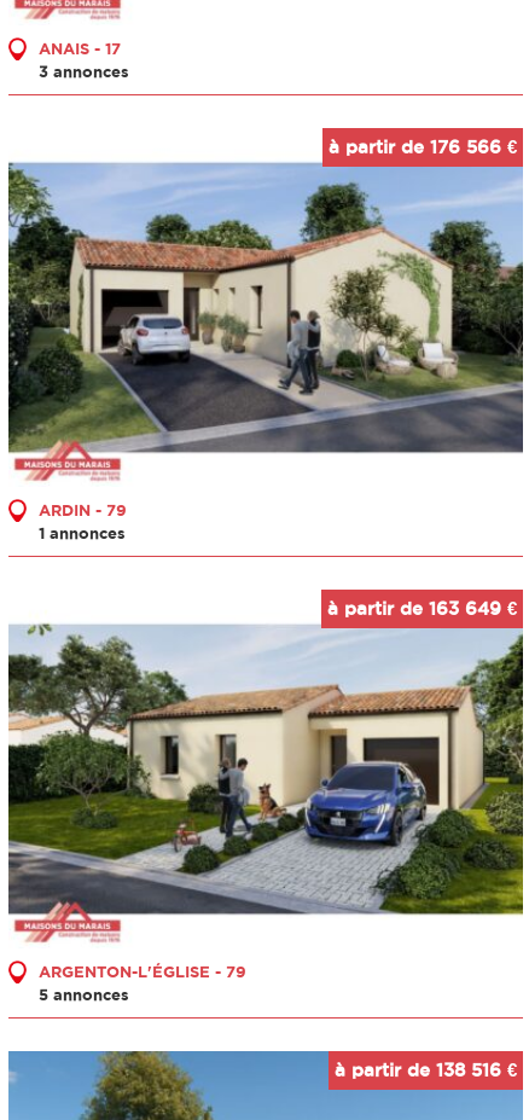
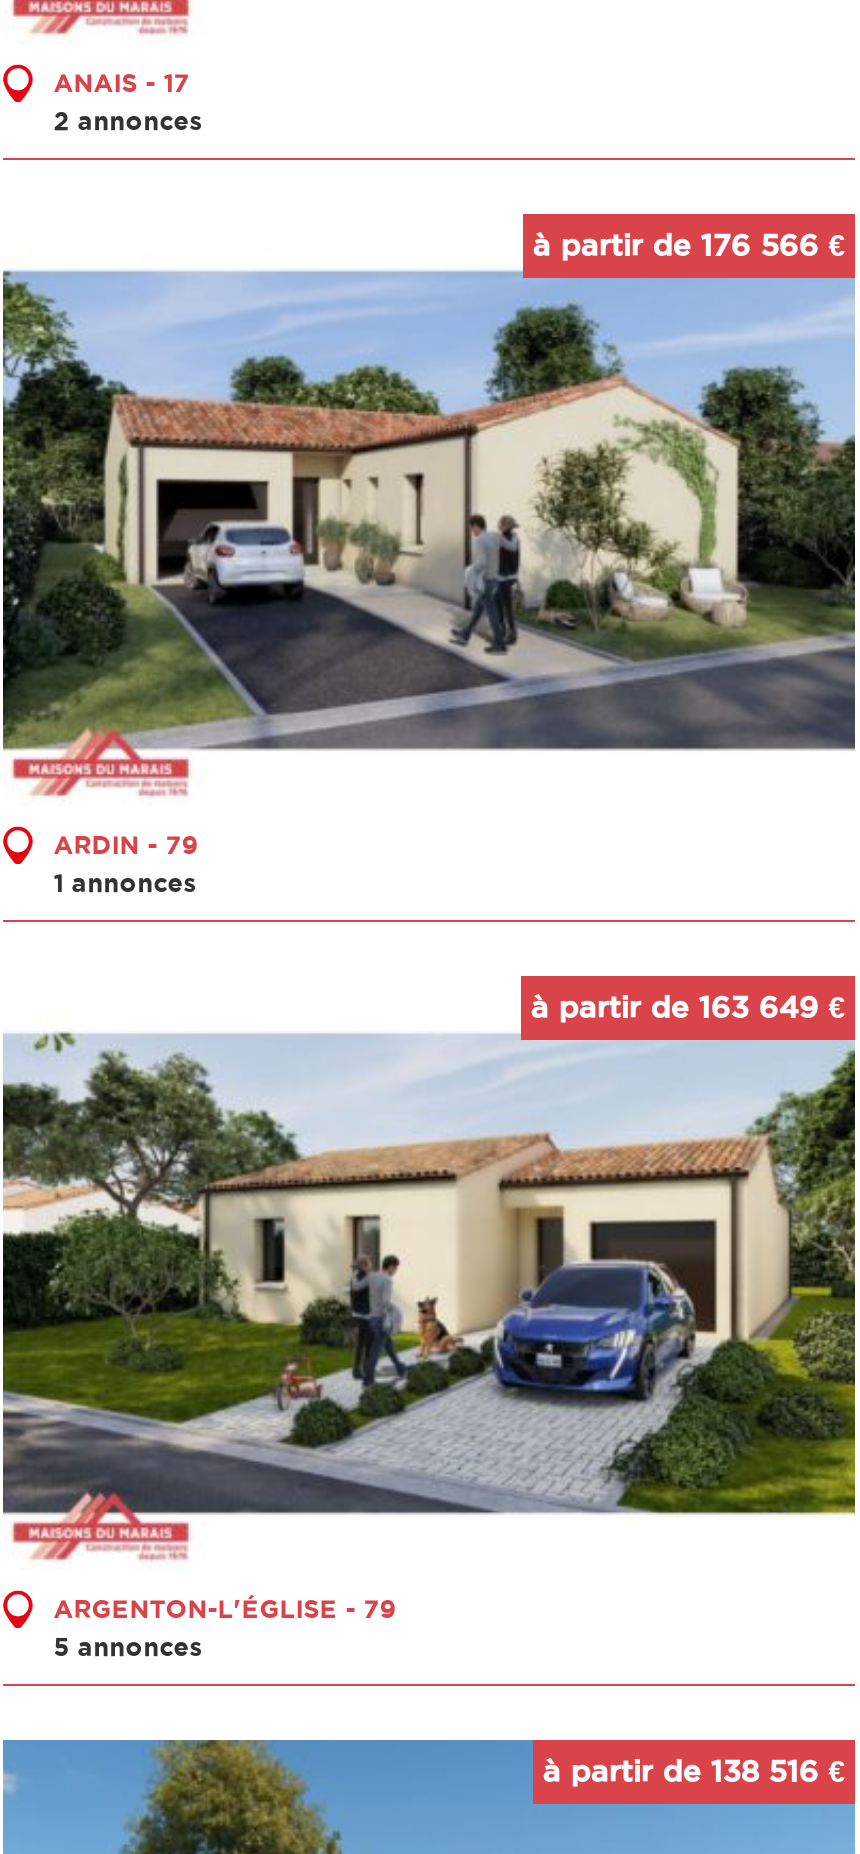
[39,63,129,80] 3 annonces -> [53,105,203,133] 2 annonces

